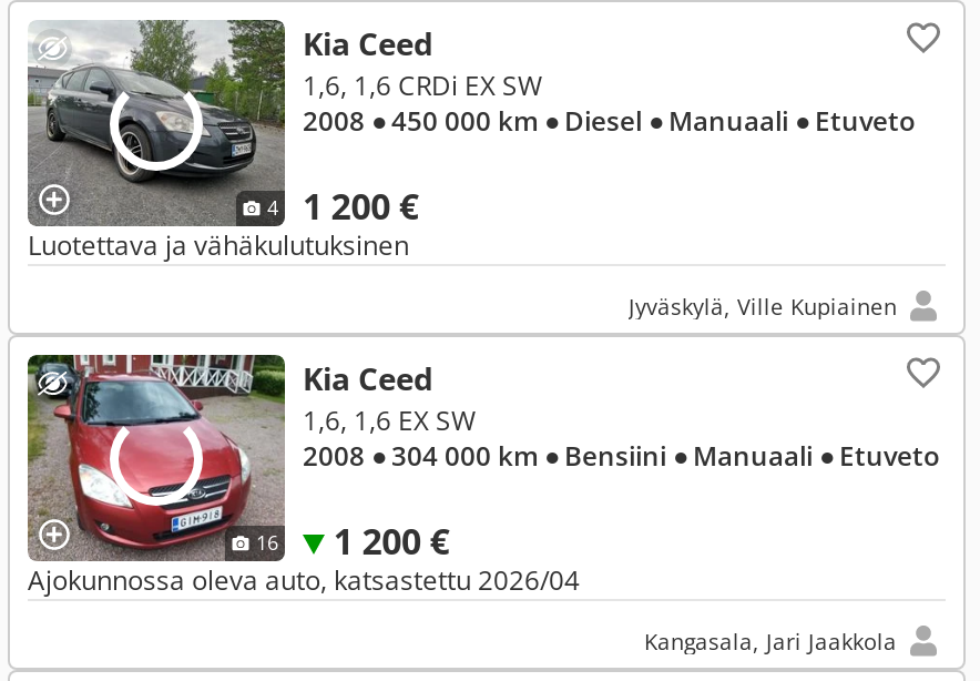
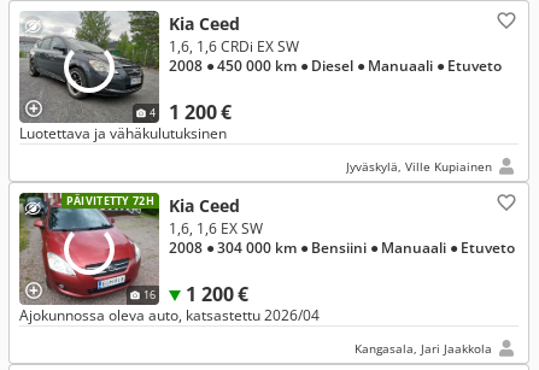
none -> [66,193,154,209] PÄIVITETTY 72H

